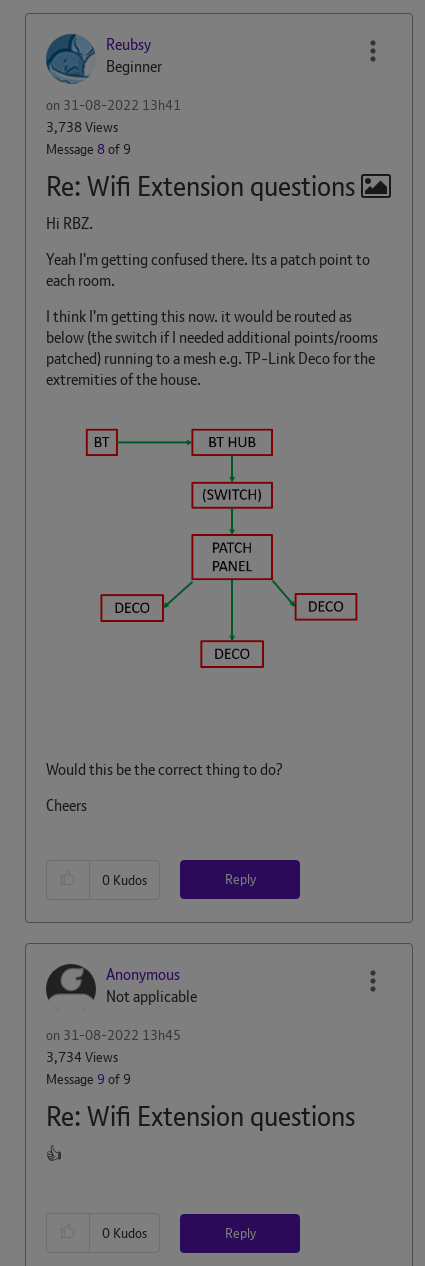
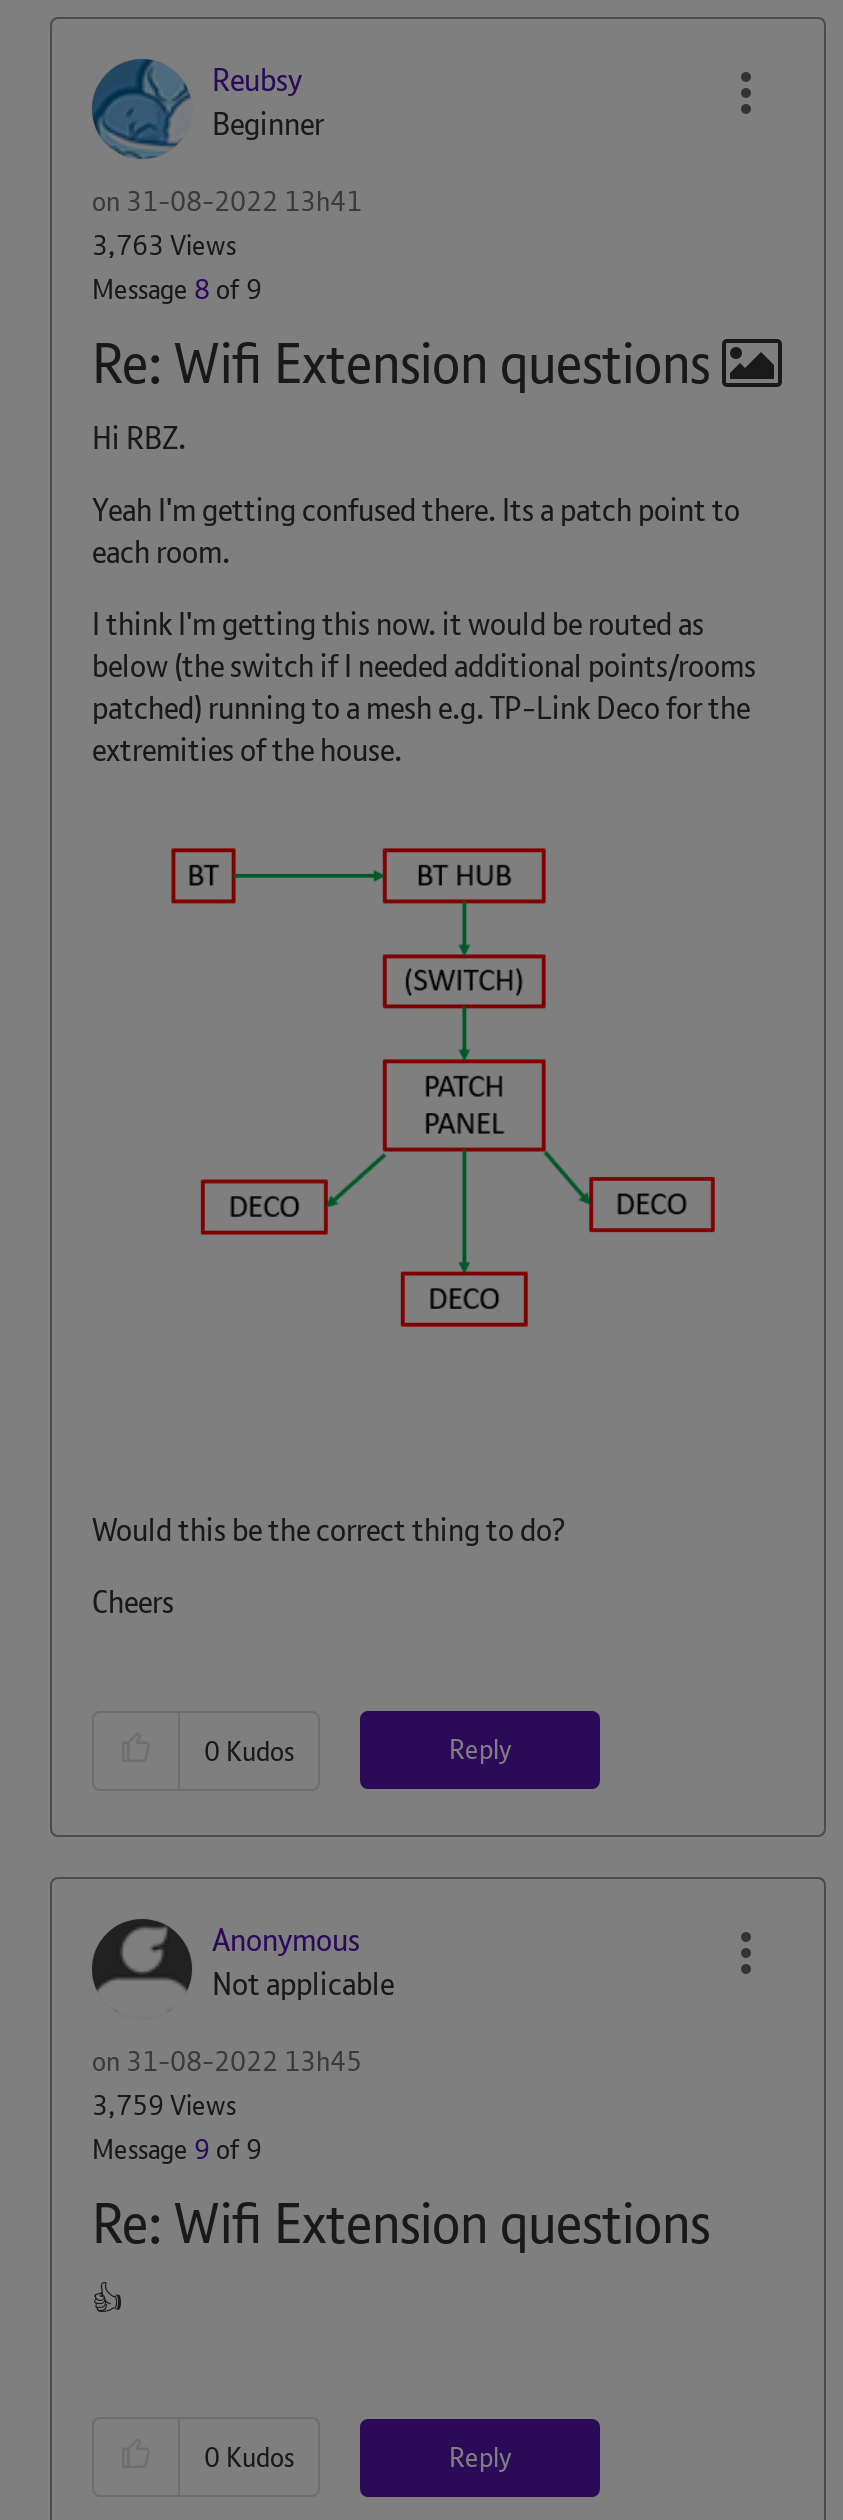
[46,117,118,135] 3,738 Views -> [92,226,236,262] 3,763 Views
[46,1048,118,1066] 3,734 Views -> [92,2086,236,2122] 3,759 Views

